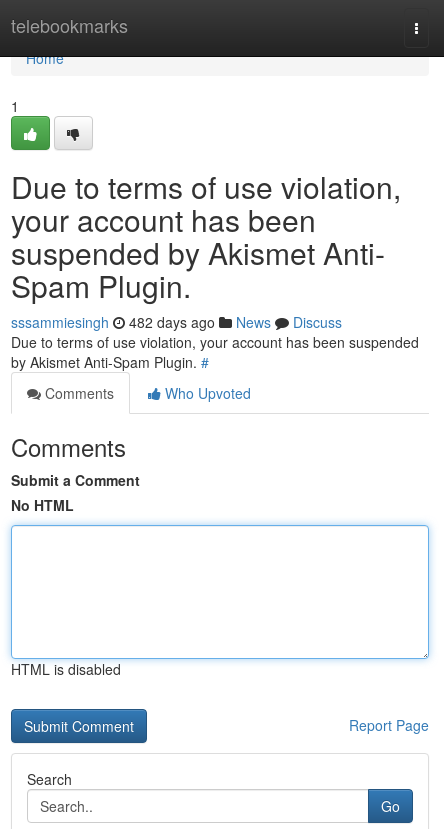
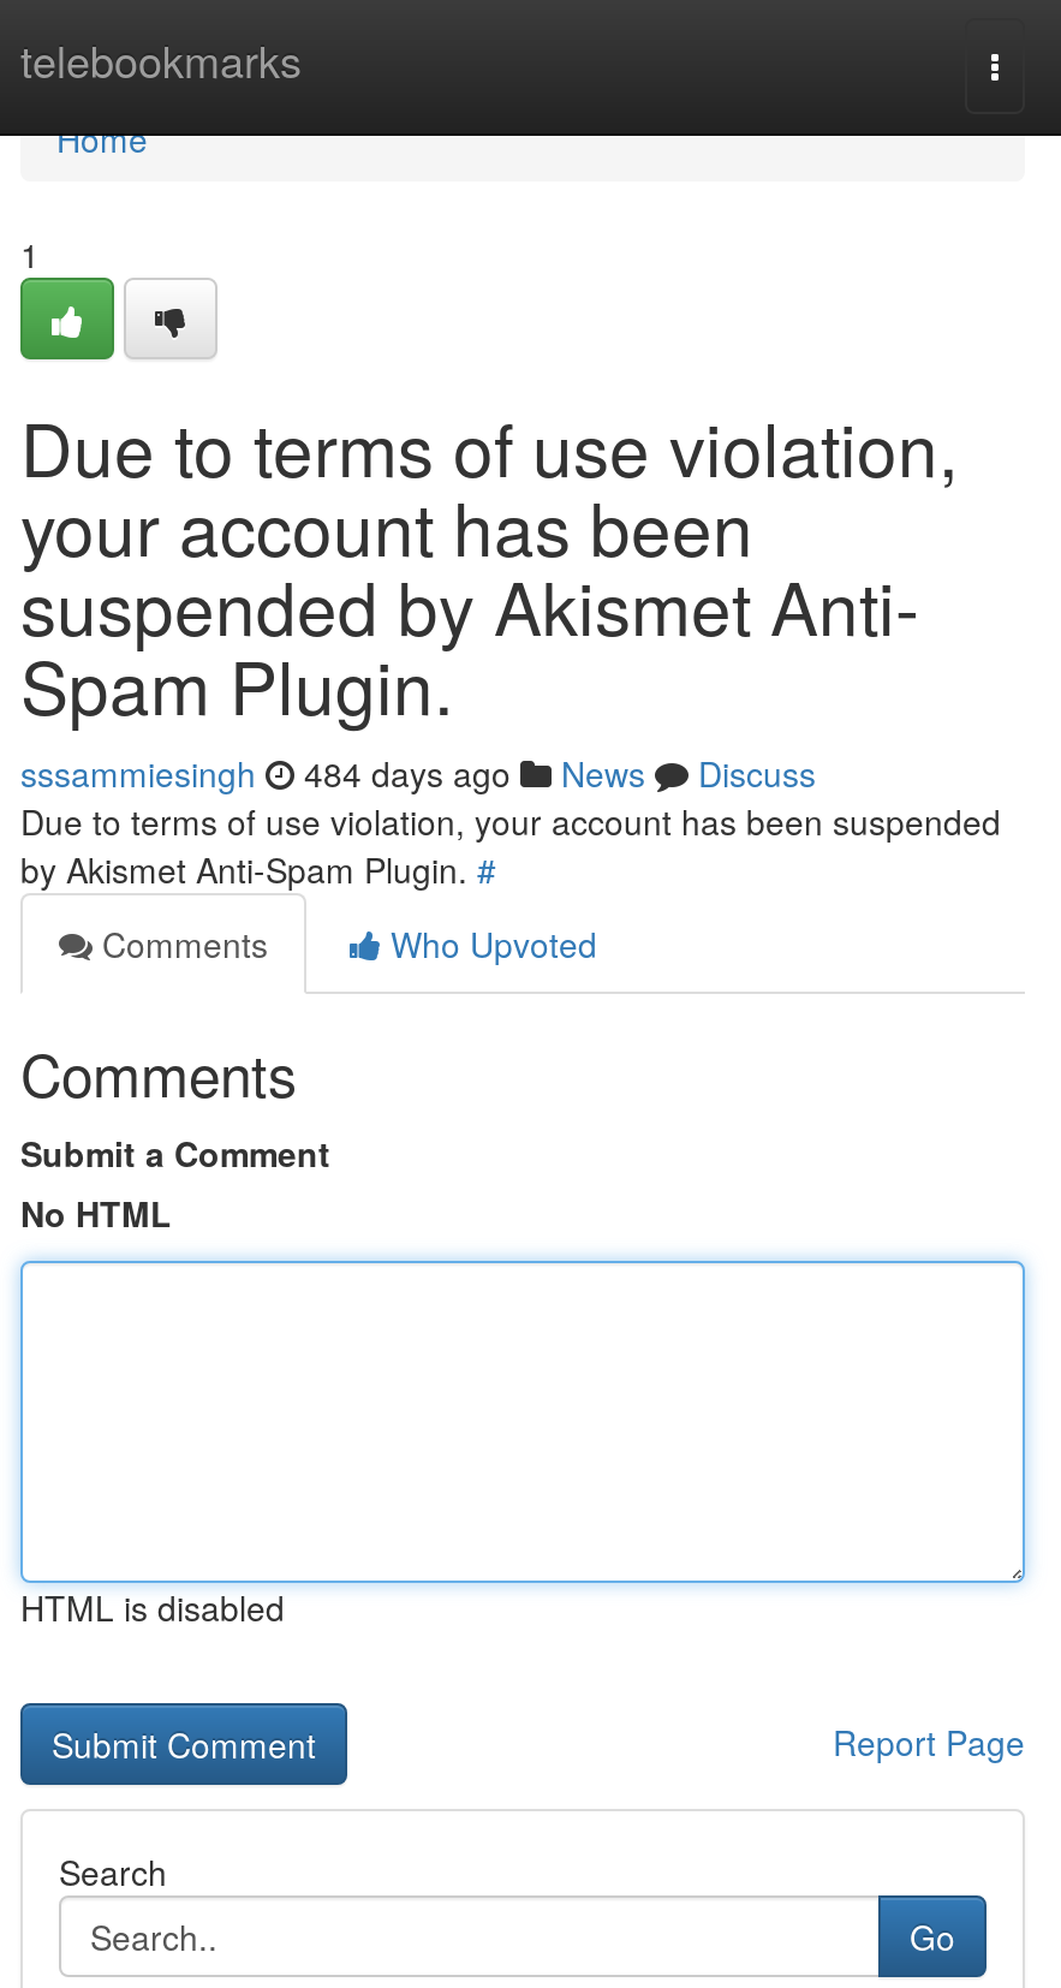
[11,312,342,332] sssammiesingh 482 days ago News Discuss -> [20,749,816,797] sssammiesingh 484 days ago News Discuss

